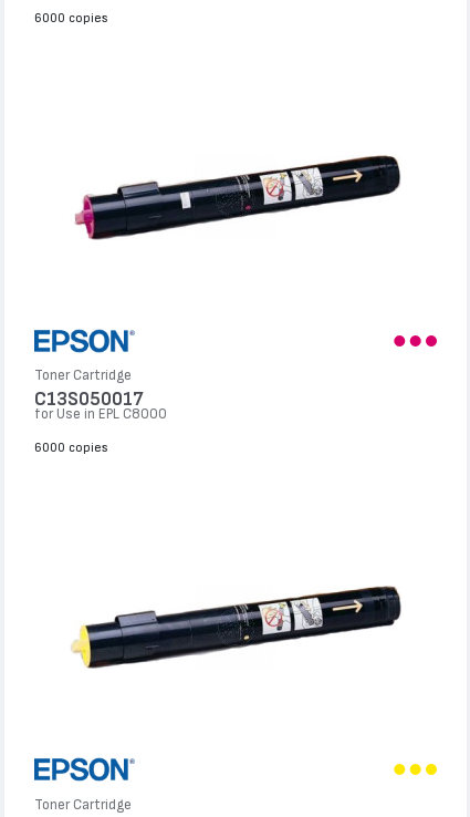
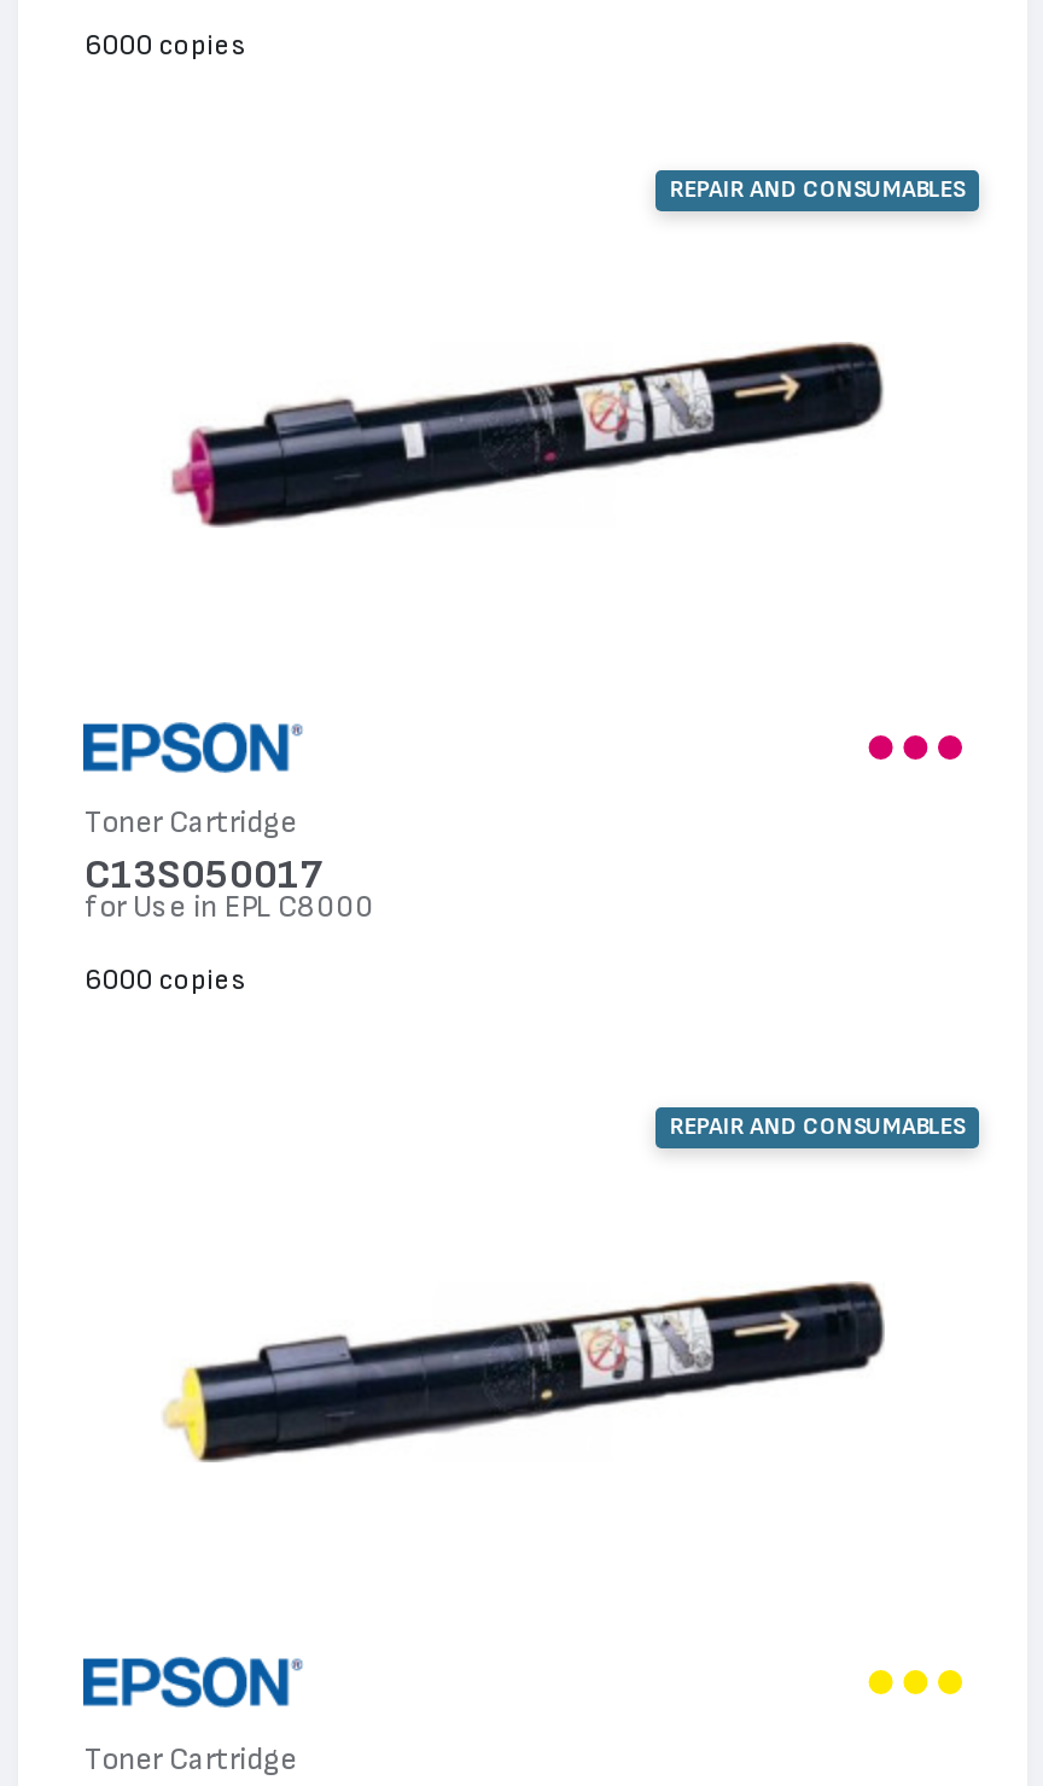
none -> [670,178,965,202] REPAIR AND CONSUMABLES
none -> [670,1114,965,1138] REPAIR AND CONSUMABLES

